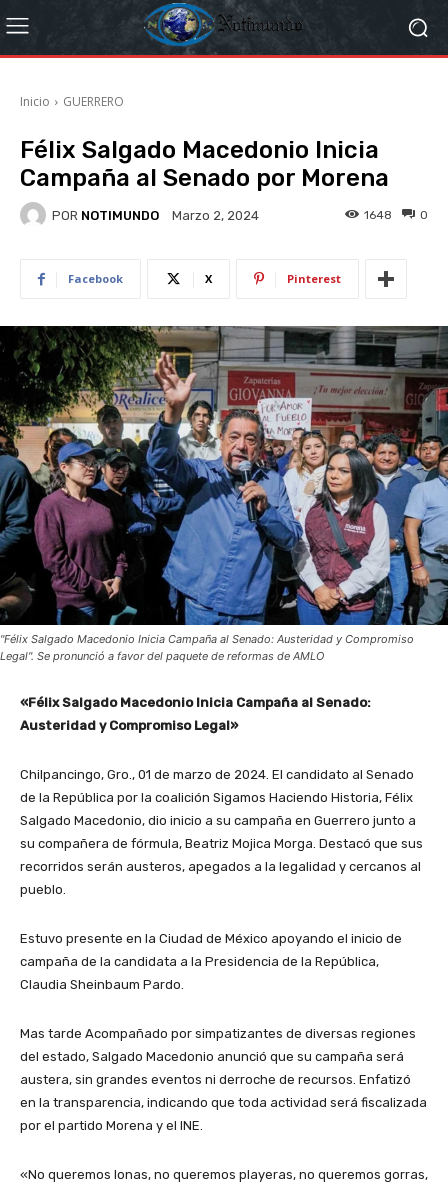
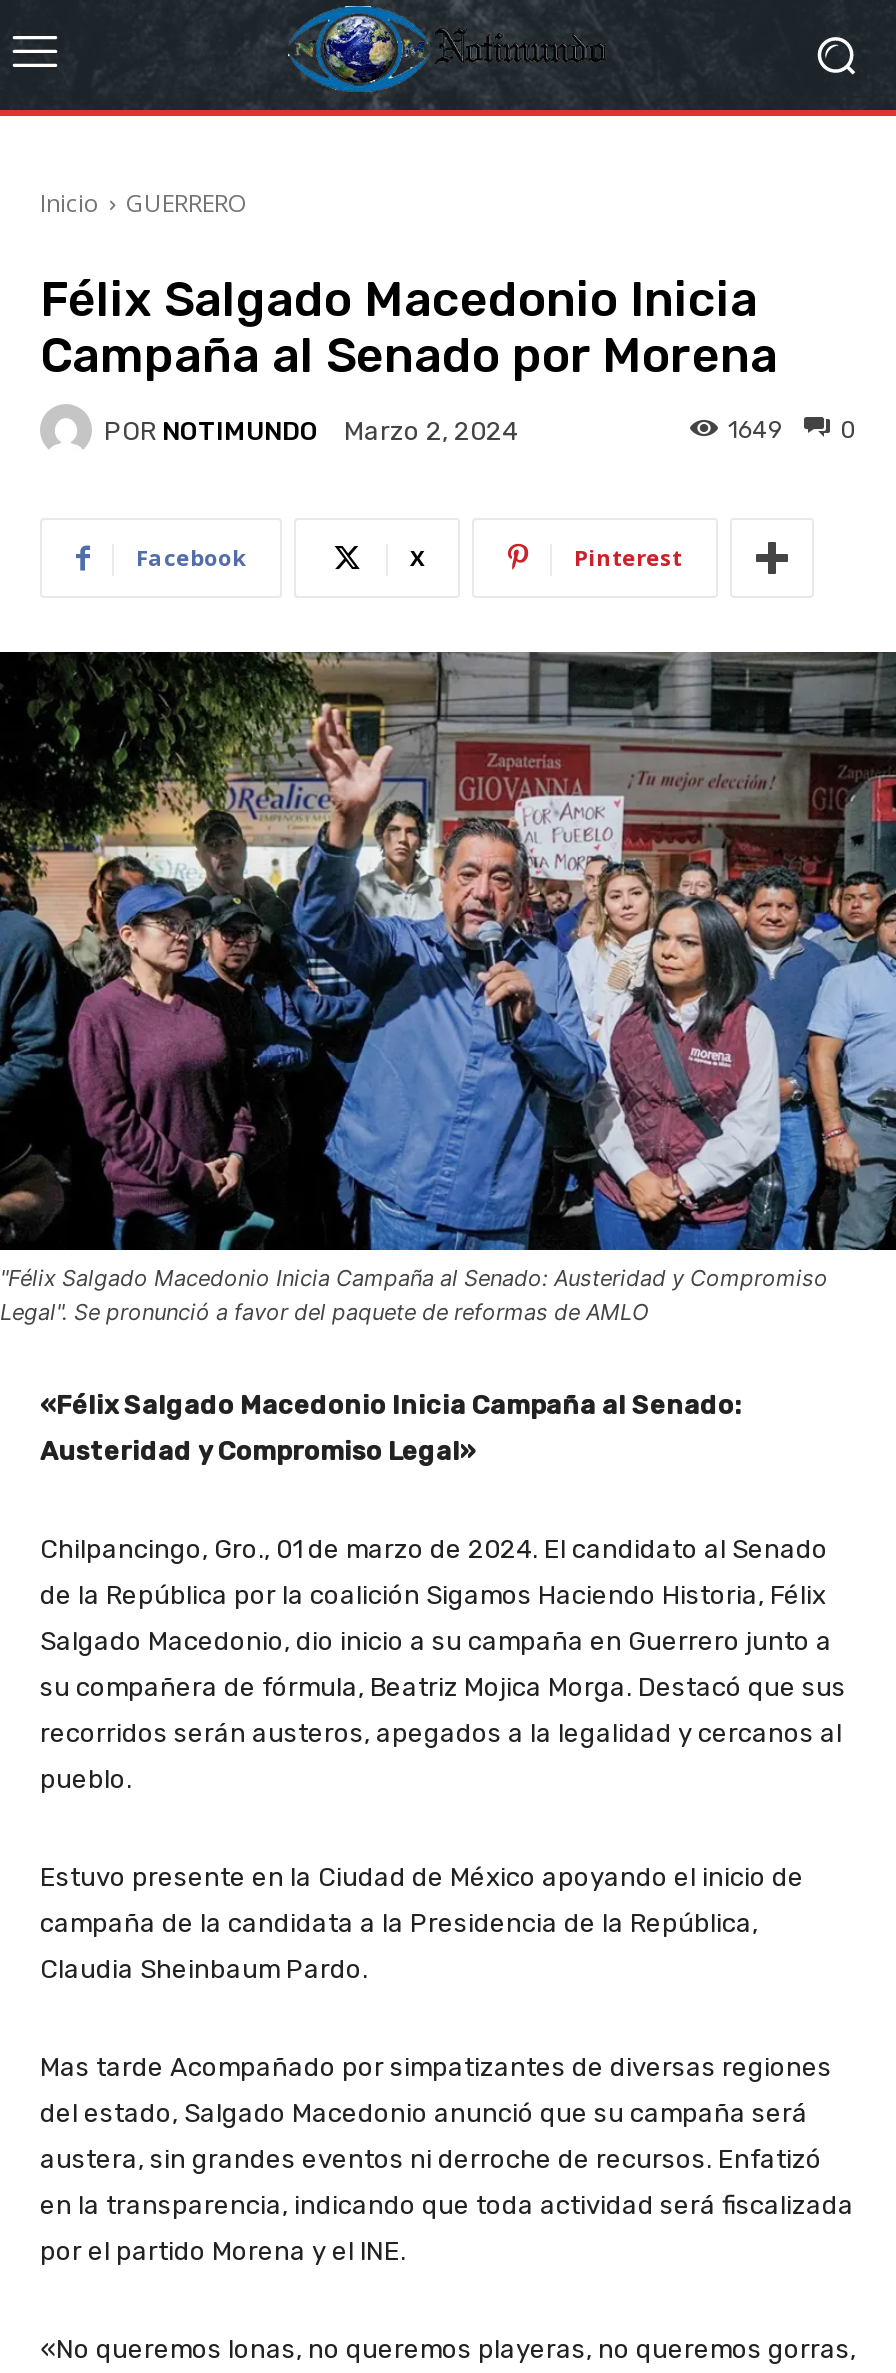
[364,208,428,222] 1648 0 -> [728,416,856,444] 1649 0

